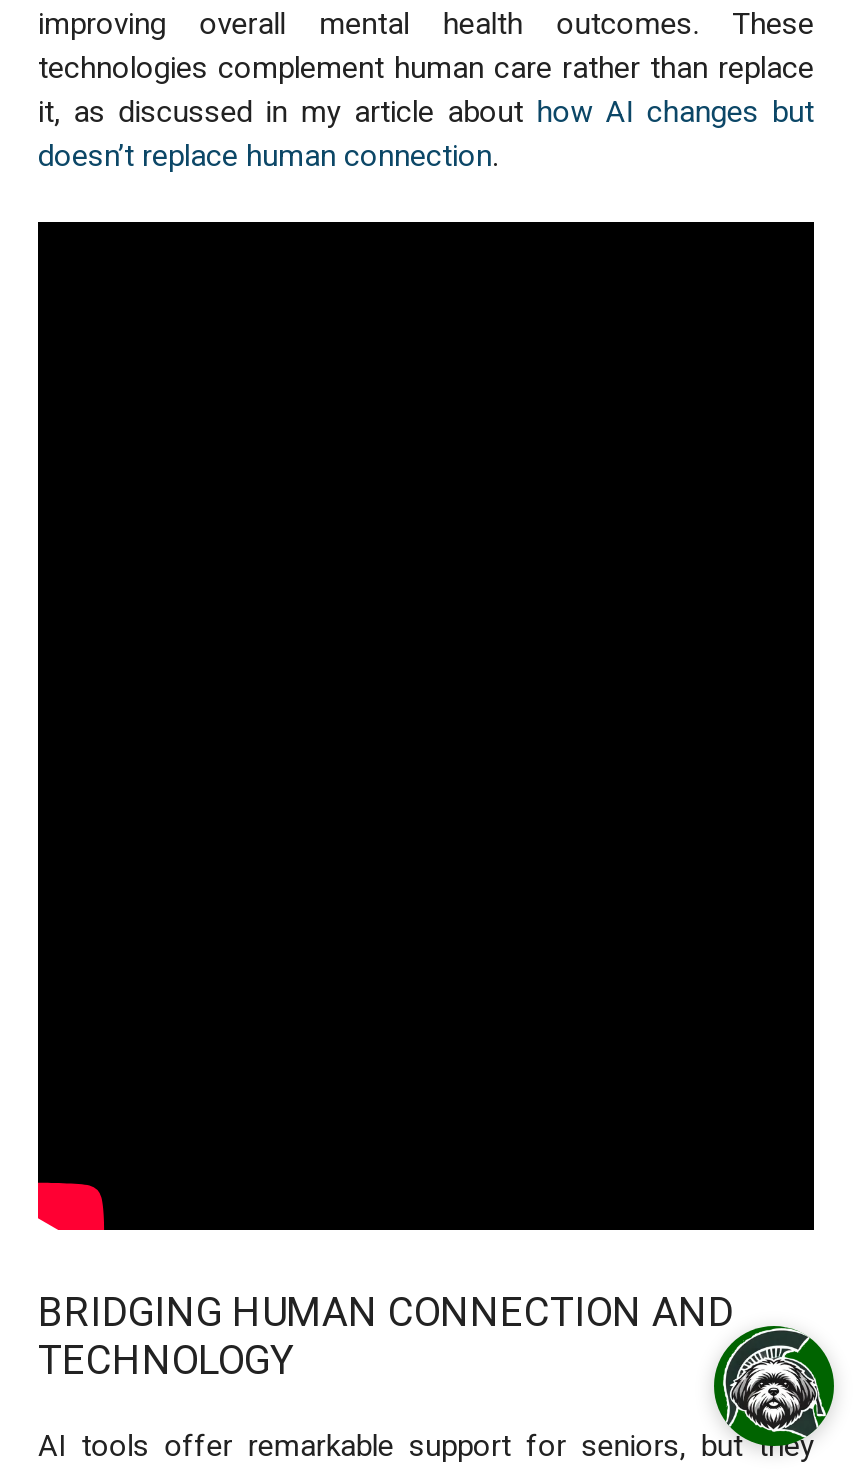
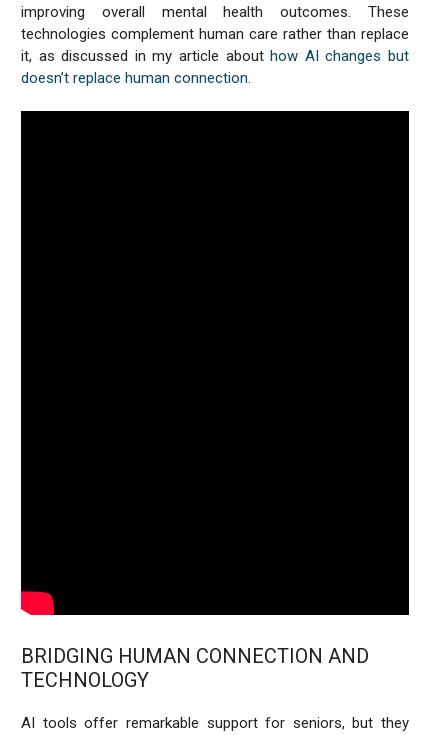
[712,1324,836,1426] [image] -> none

